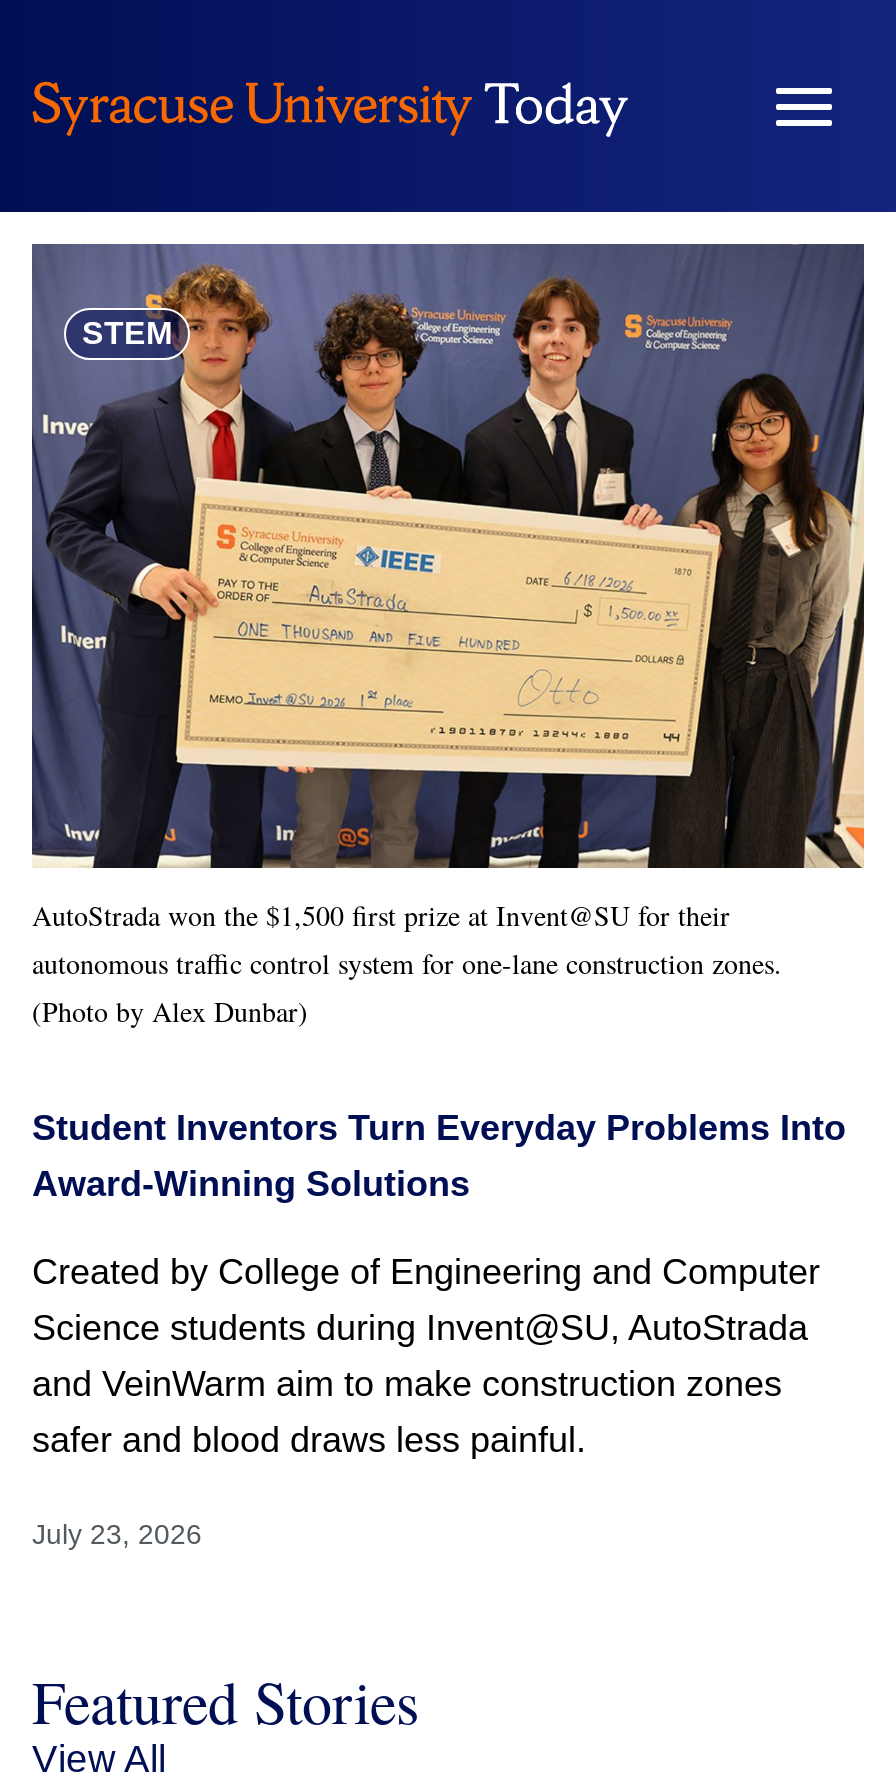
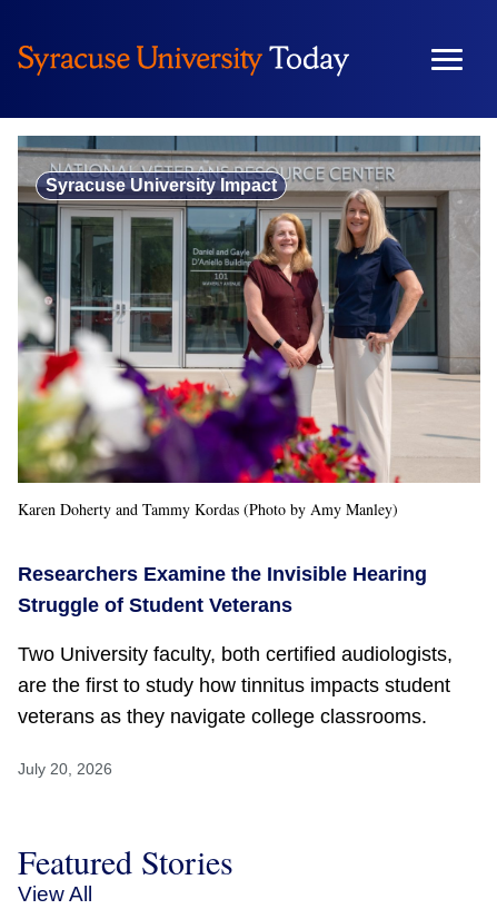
[30,244,866,870] [image] | STEM -> [17,136,480,484] [image] | Syracuse University Impact
[32,896,782,1030] AutoStrada won the $1,500 first prize at Invent@SU for their | autonomous traffic control system for one-lane construction zones. | (Photo by Alex Dunbar) -> [18,498,398,520] Karen Doherty and Tammy Kordas (Photo by Amy Manley)
[32,1108,846,1204] Student Inventors Turn Everyday Problems Into | Award-Winning Solutions -> [18,563,427,616] Researchers Examine the Invisible Hearing | Struggle of Student Veterans
[32,1252,820,1460] Created by College of Engineering and Computer | Science students during Invent@SU, AutoStrada | and VeinWarm aim to make construction zones | safer and blood draws less painful. -> [18,643,453,728] Two University faculty, both certified audiologists, | are the first to study how tinnitus impacts student | veterans as they navigate college classrooms.
[32,1518,202,1550] July 23, 2026 -> [18,760,112,778] July 20, 2026

